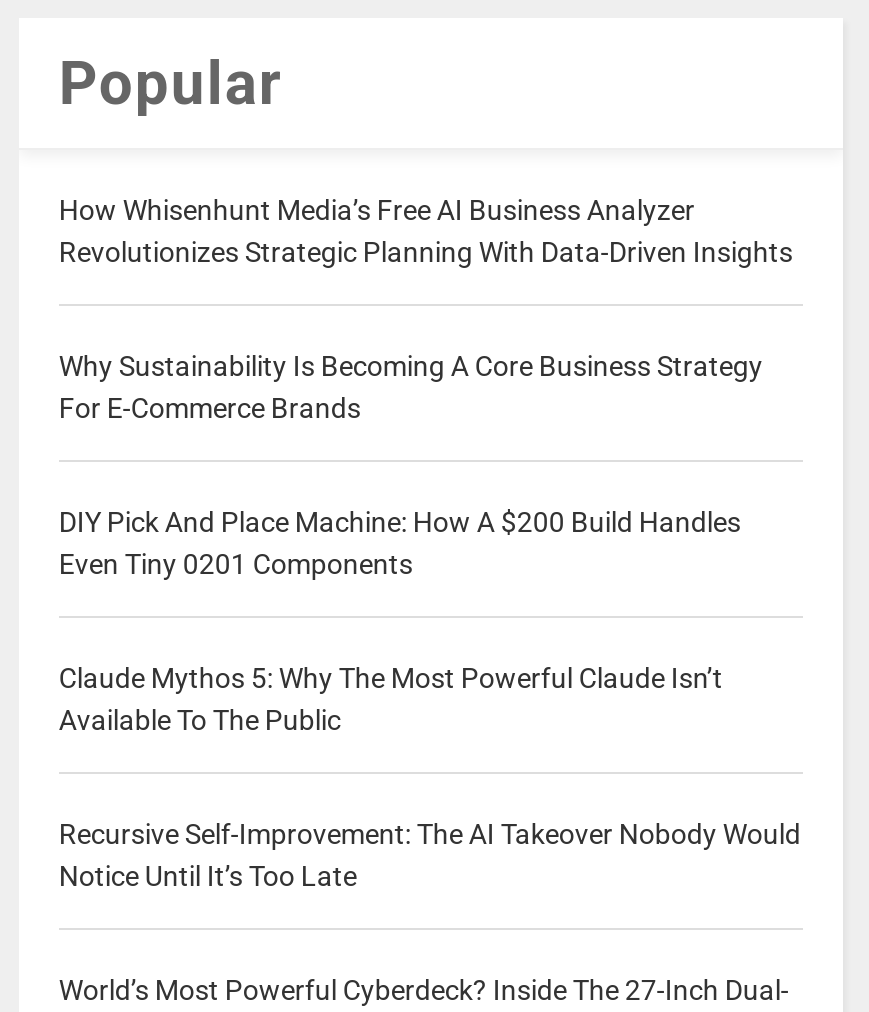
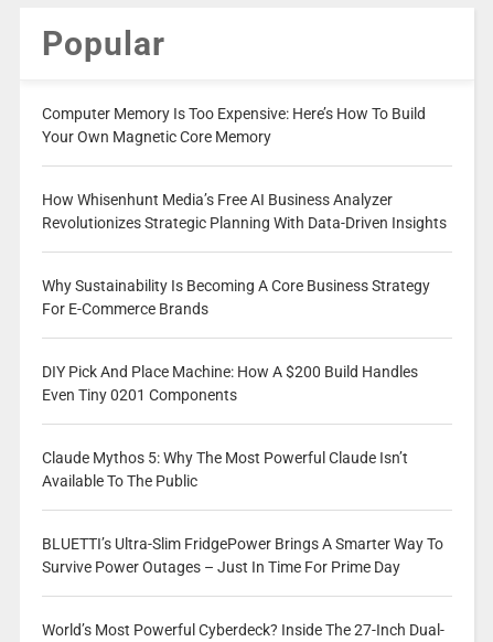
none -> [42,105,426,146] Computer Memory Is Too Expensive: Here’s How To Build | Your Own Magnetic Core Memory
[59,818,801,892] Recursive Self-Improvement: The AI Takeover Nobody Would | Notice Until It’s Too Late -> [42,535,443,576] BLUETTI’s Ultra-Slim FridgePower Brings A Smarter Way To | Survive Power Outages – Just In Time For Prime Day

